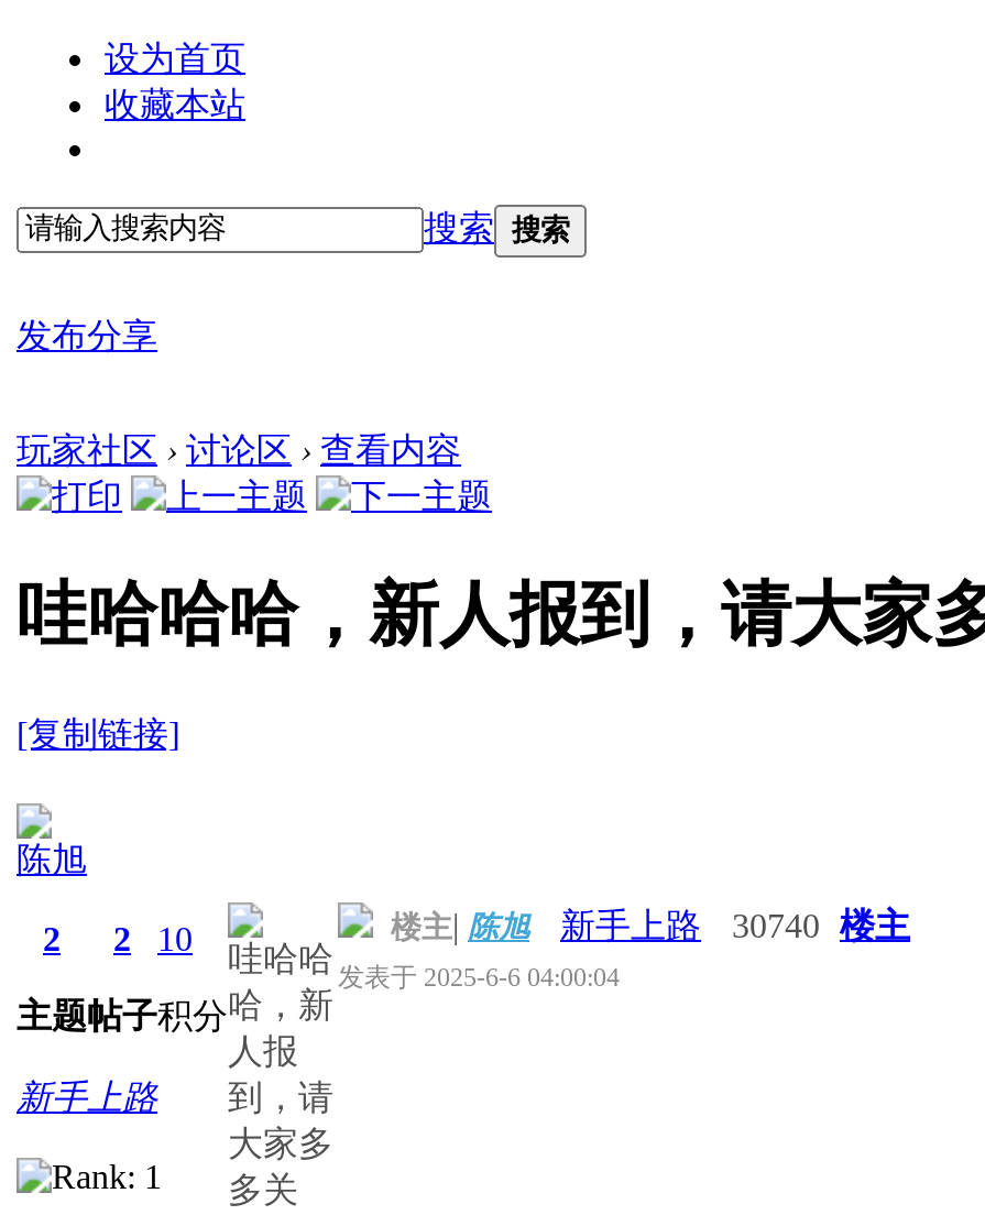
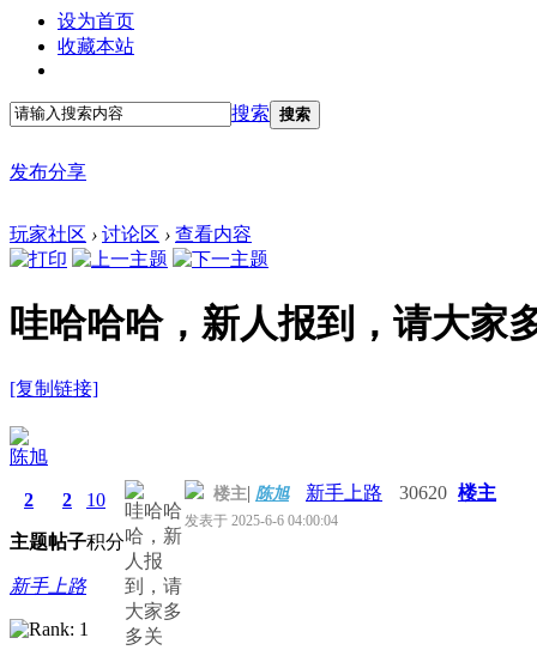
[732,906,910,944] 30740 楼主 -> [399,482,496,503] 30620 楼主

